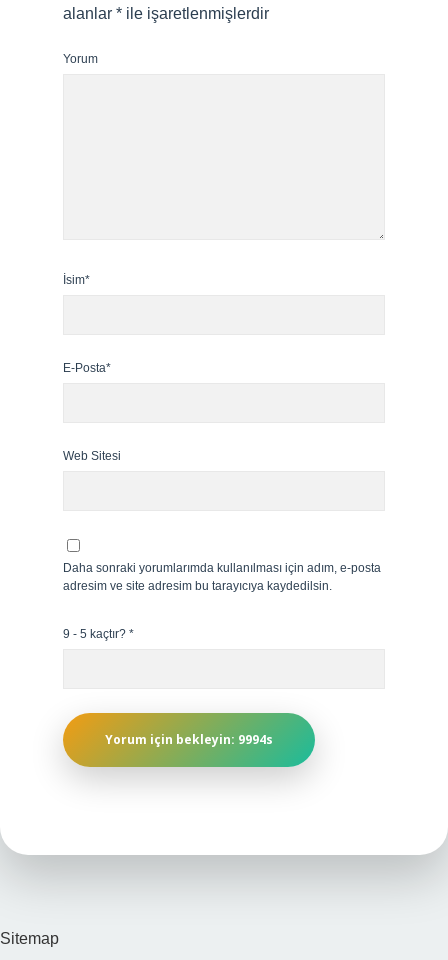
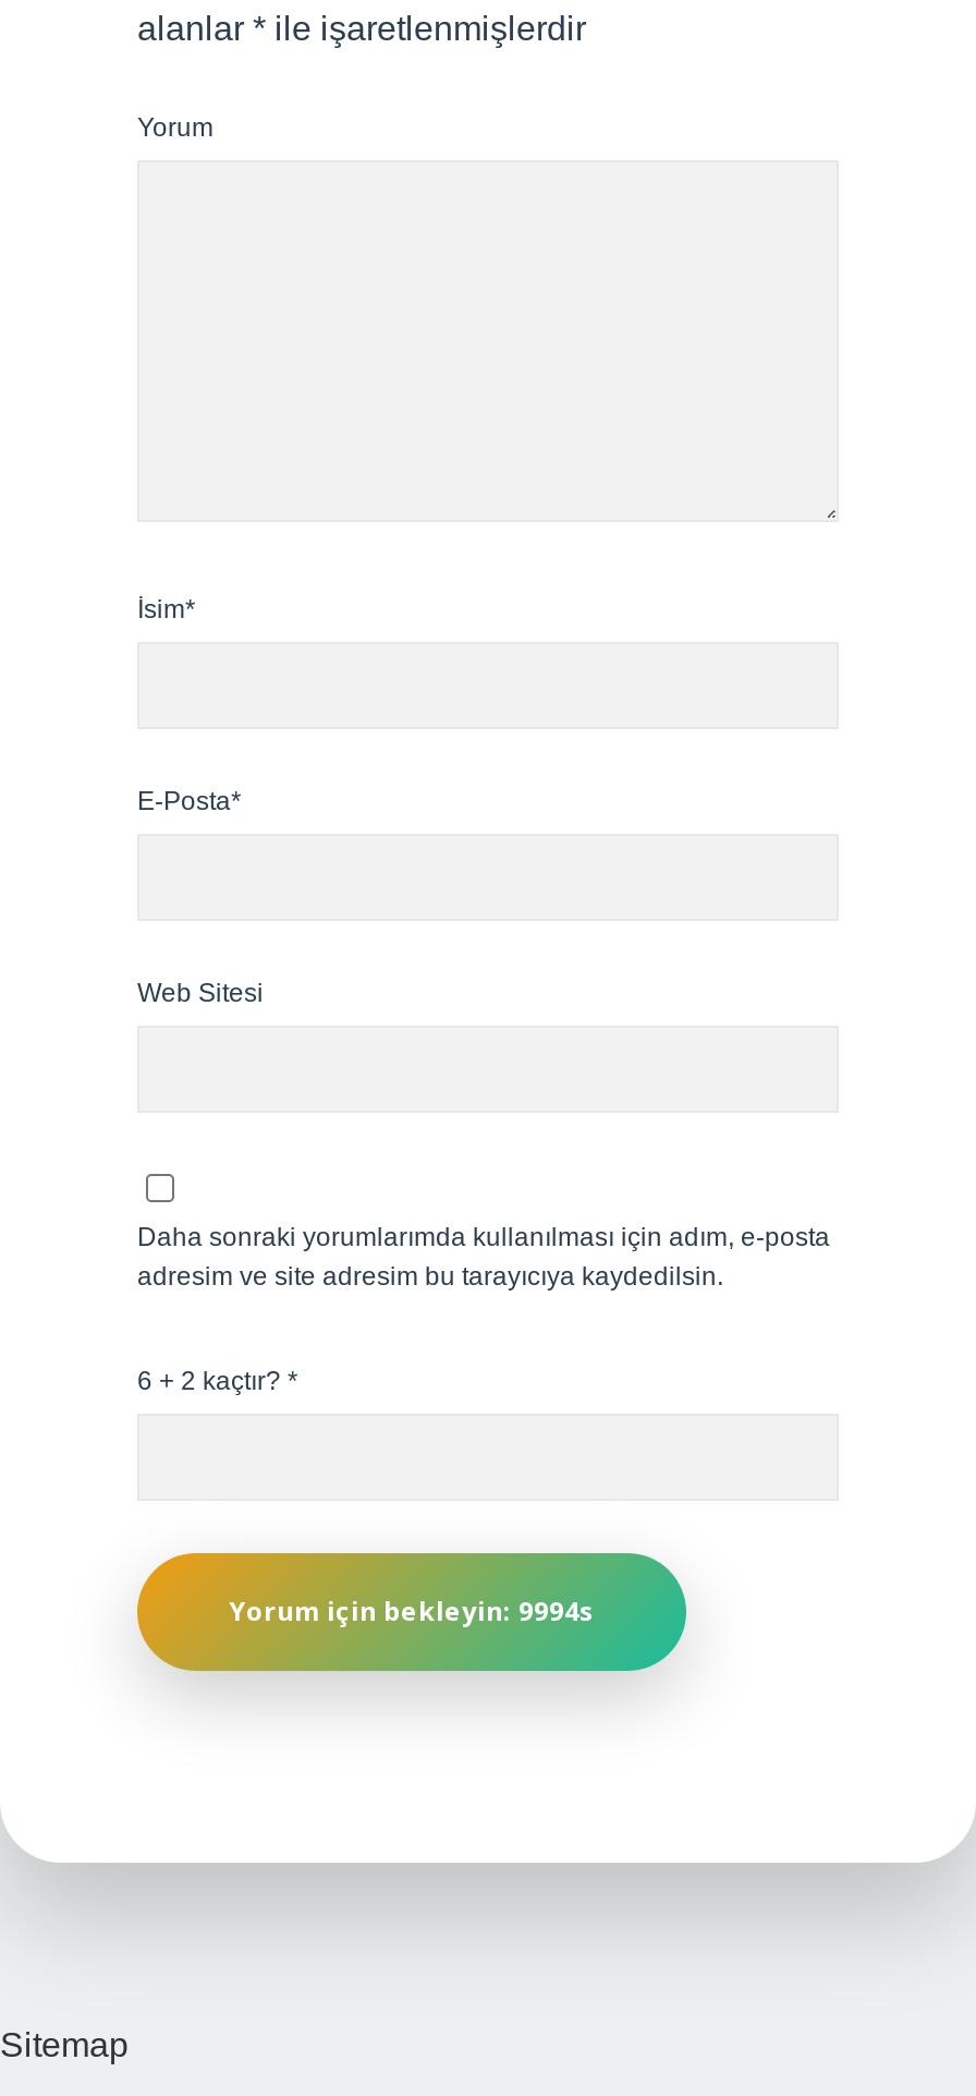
[63,627,134,641] 9 - 5 kaçtır? * -> [137,1366,298,1396] 6 + 2 kaçtır? *

